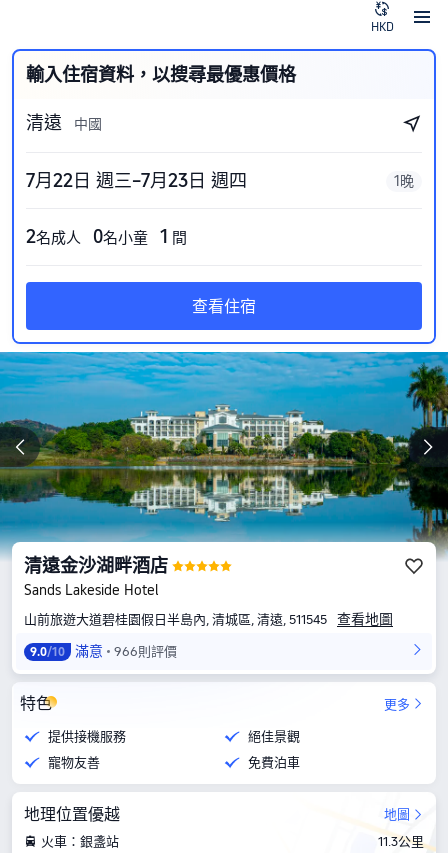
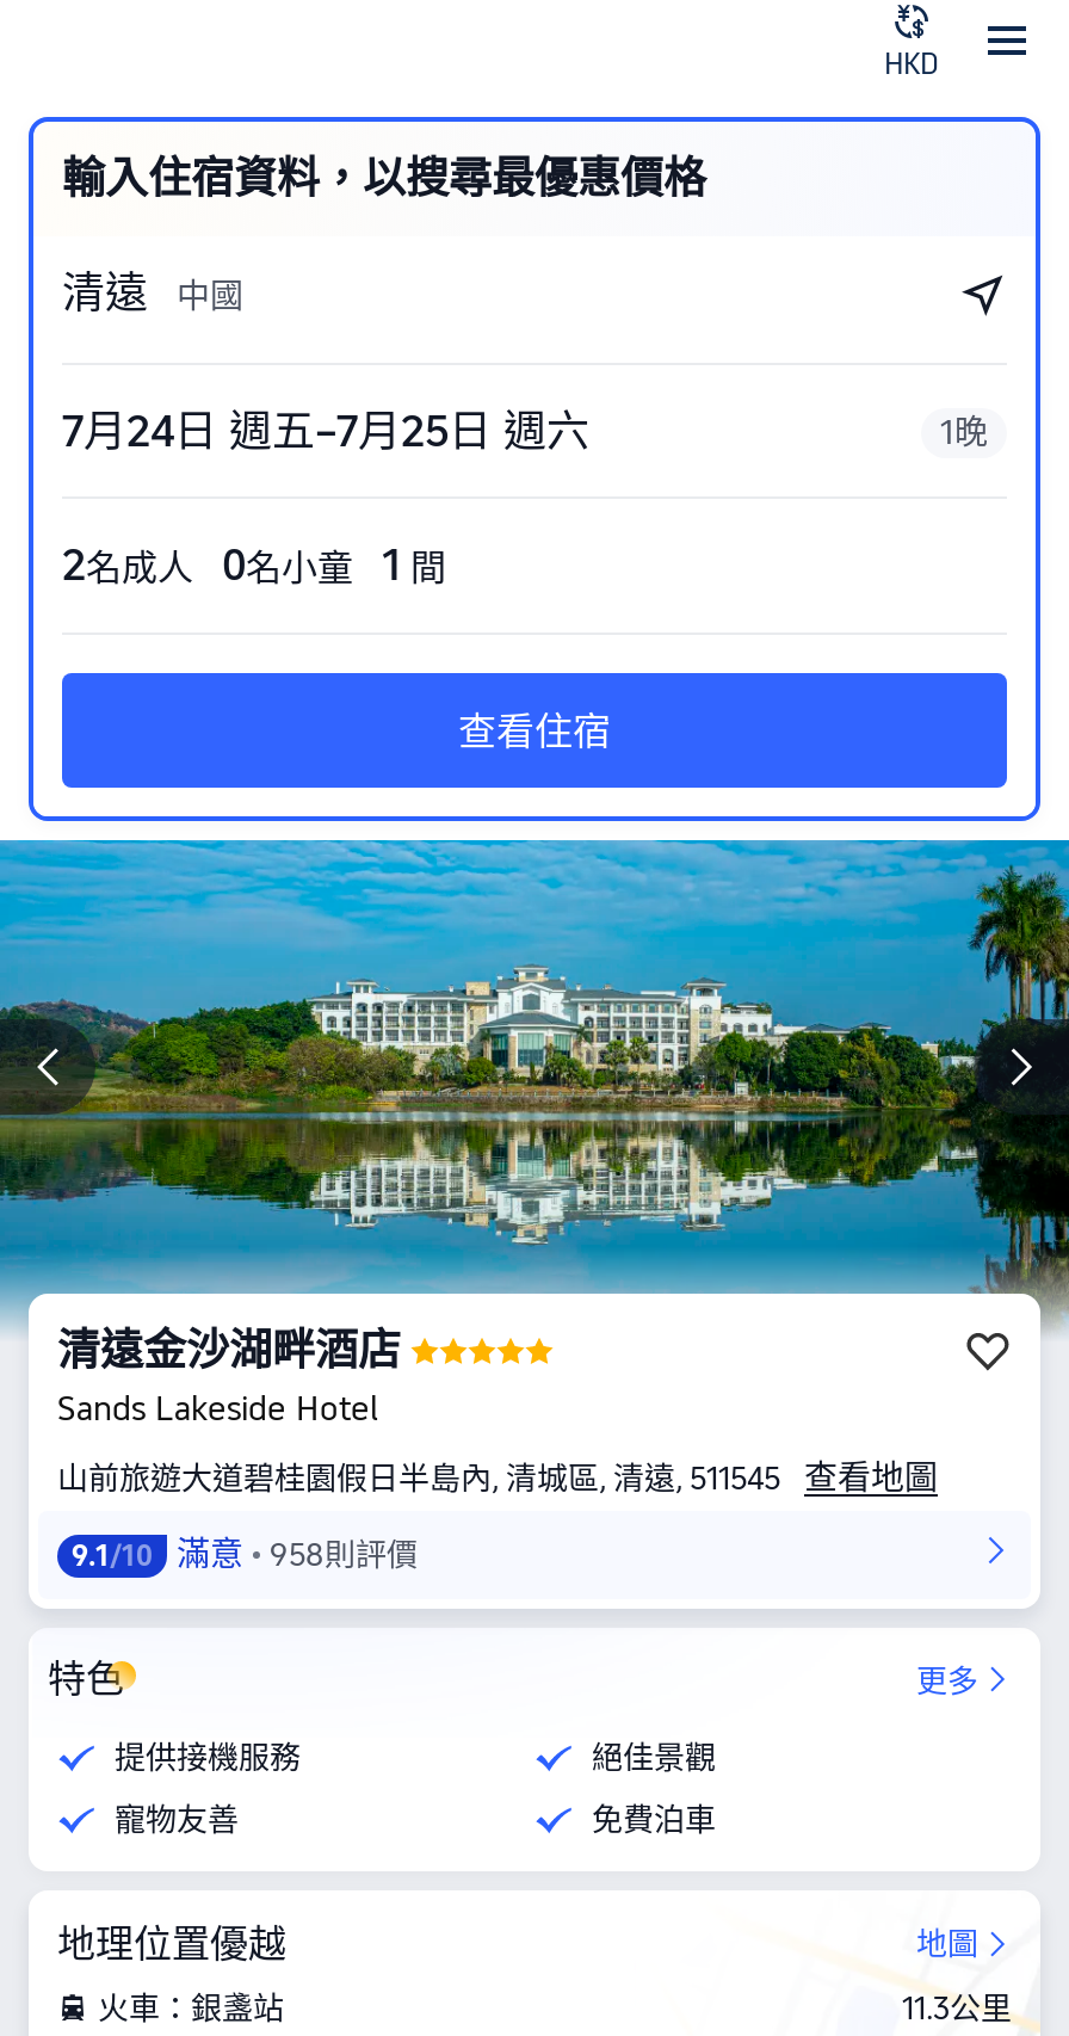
[26,170,247,191] 7月22日 週三–7月23日 週四 -> [62,406,589,456] 7月24日 週五–7月25日 週六
[30,644,65,658] 9.0 /10 -> [72,1538,153,1572] 9.1 /10
[114,644,177,659] 966則評價 -> [270,1537,418,1573] 958則評價

